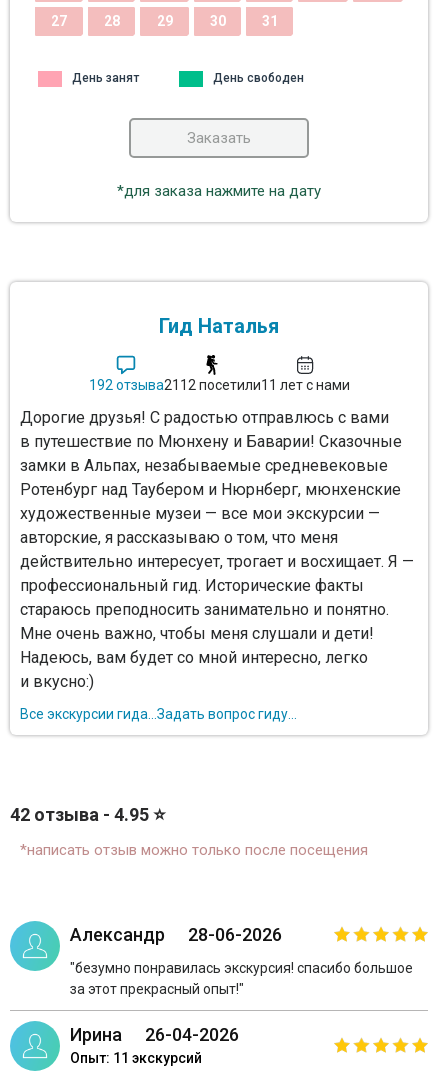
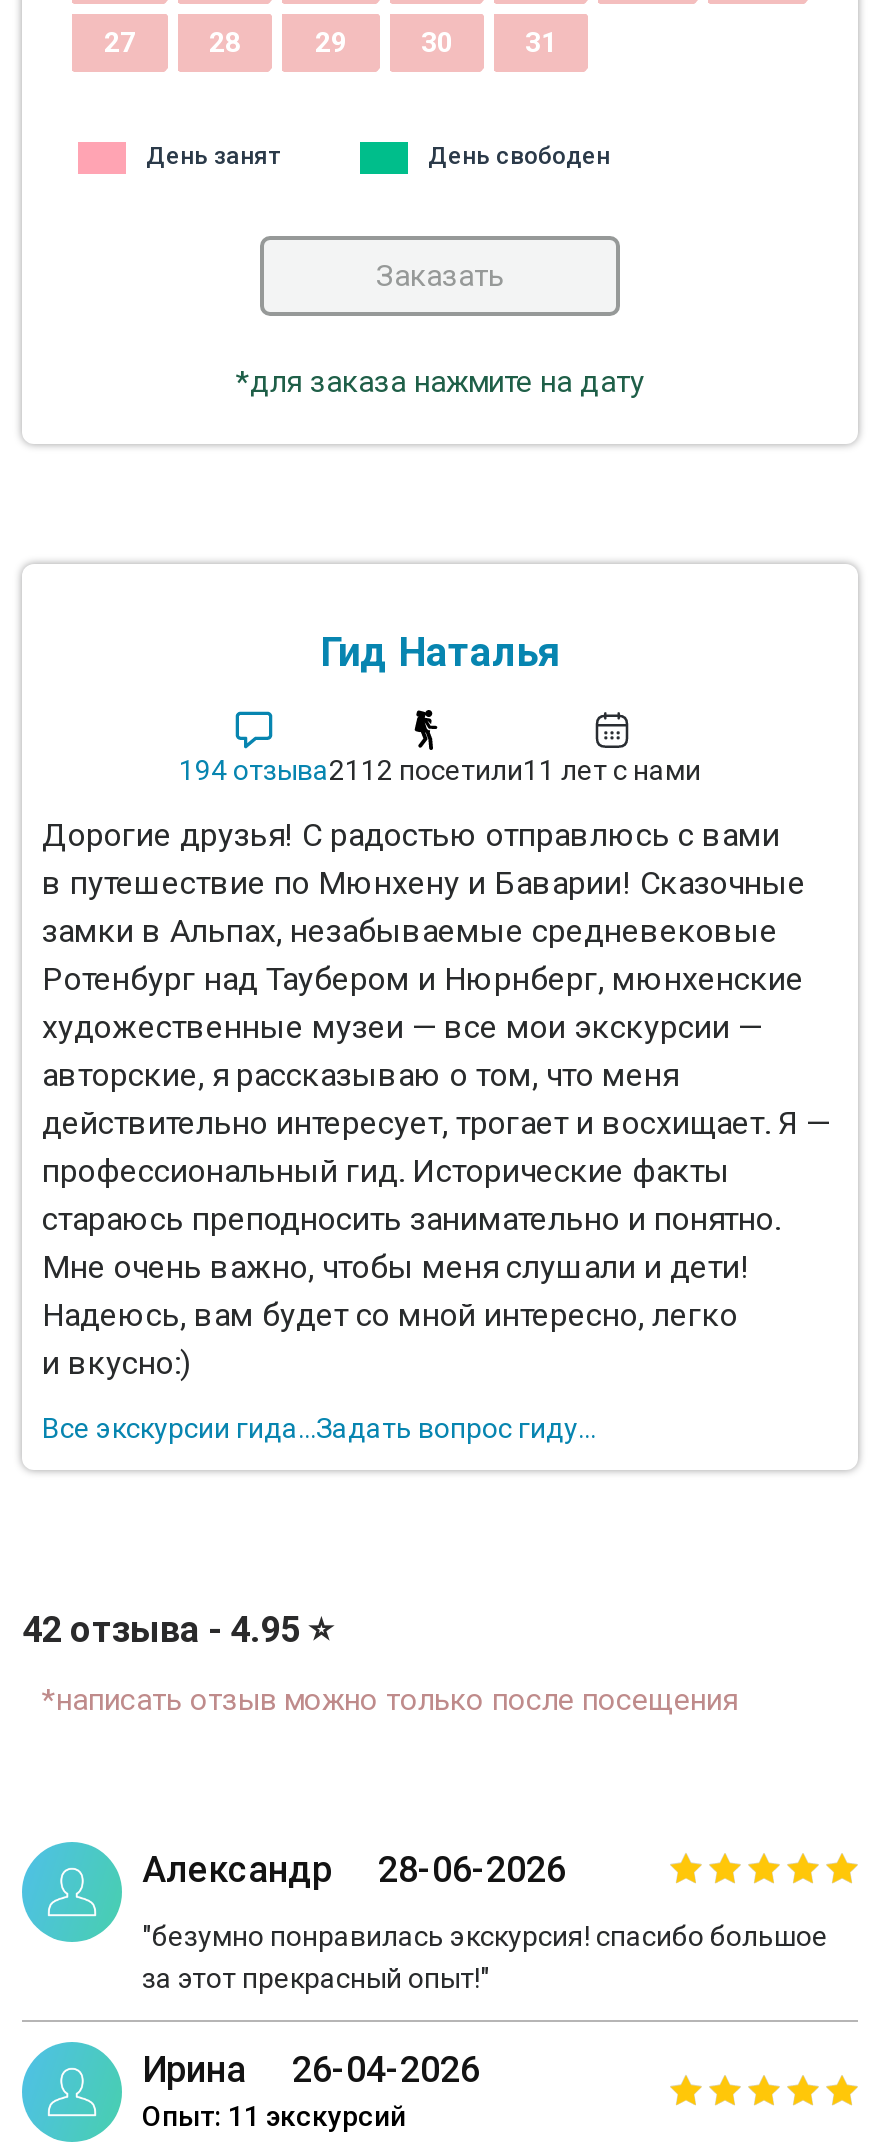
[88,376,349,392] 192 отзыва2112 посетили11 лет с нами -> [179,753,701,785] 194 отзыва2112 посетили11 лет с нами

